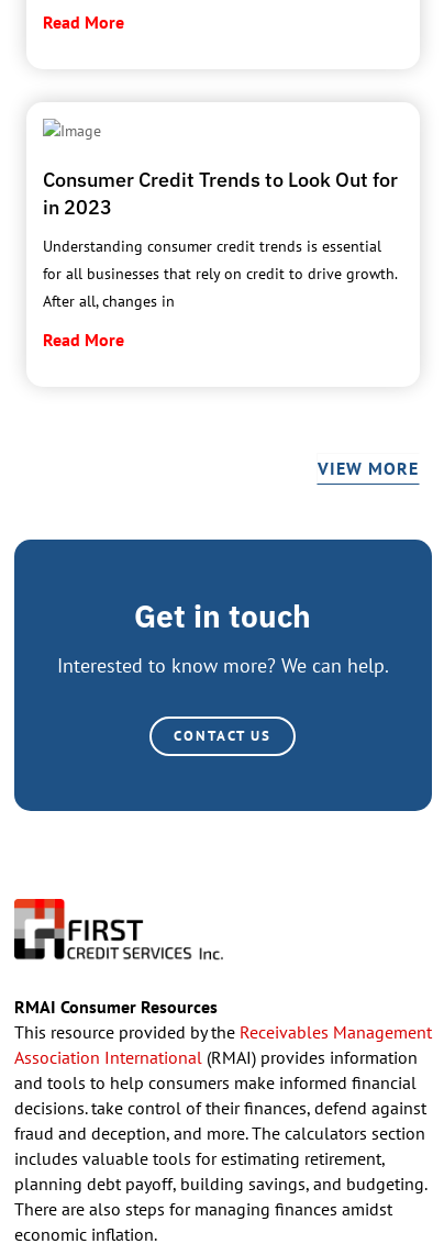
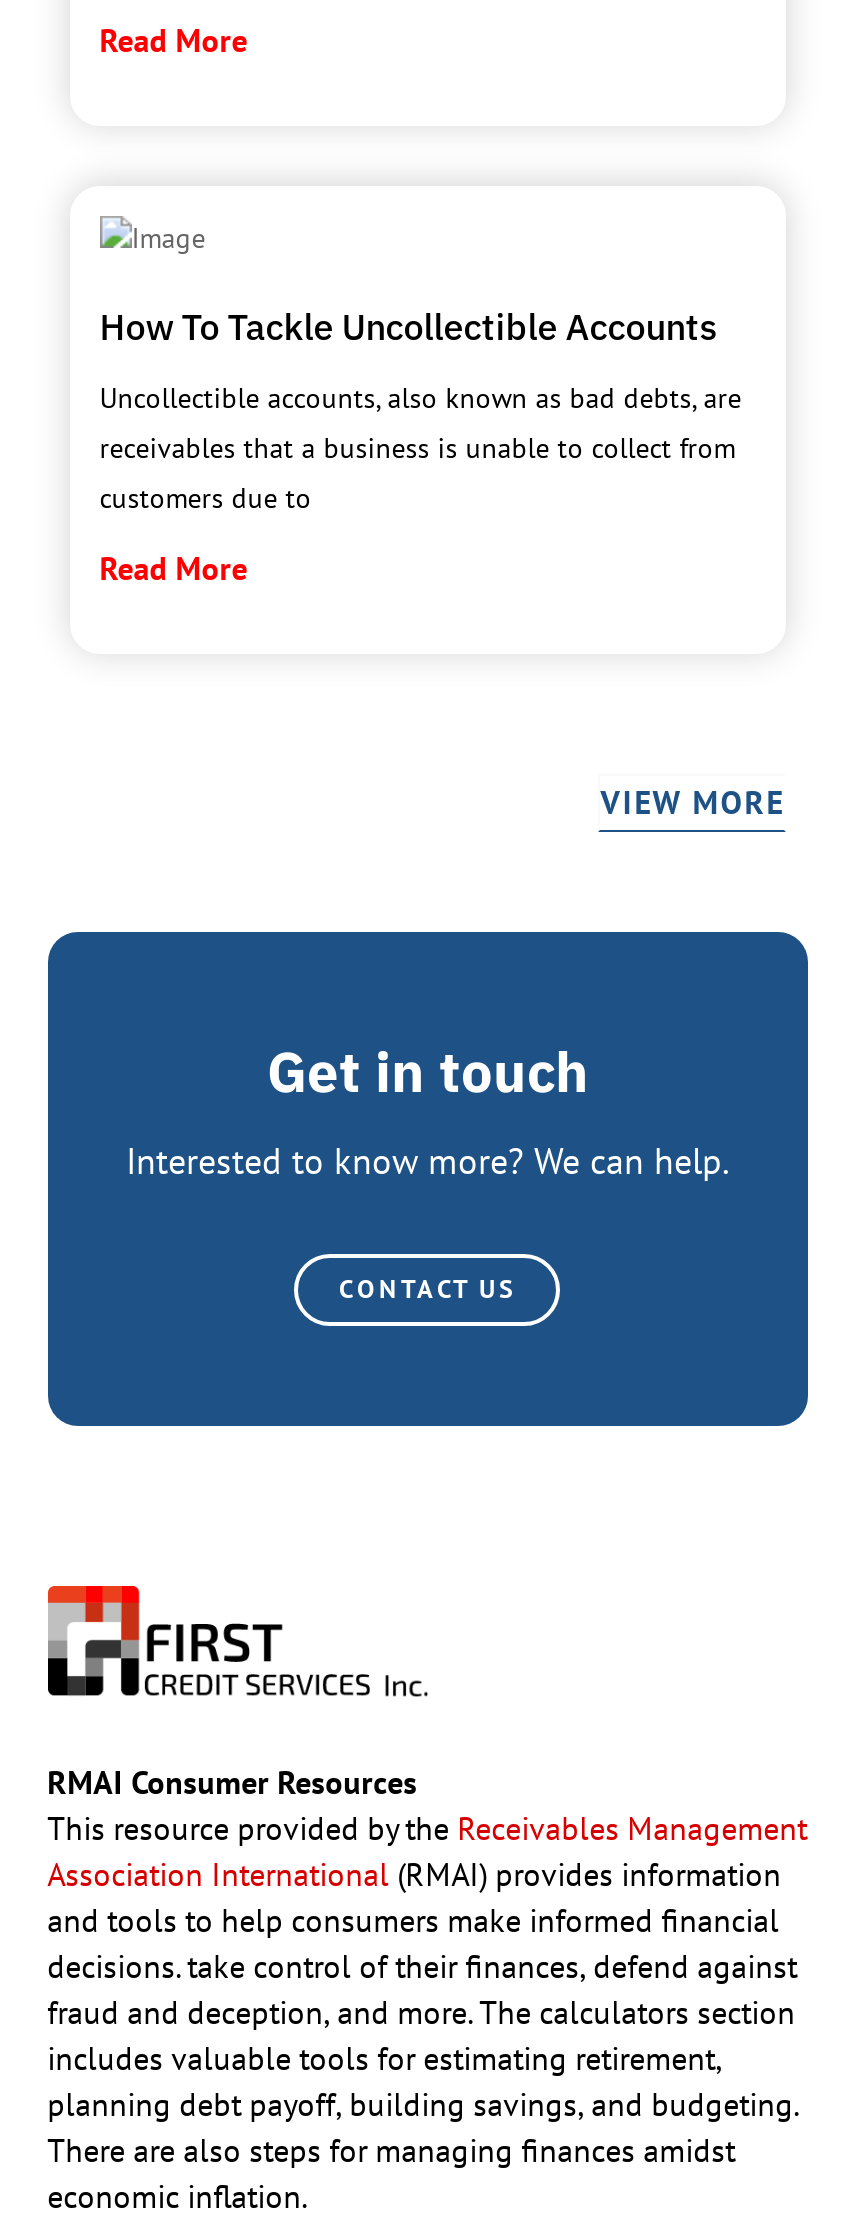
[43,167,398,220] Consumer Credit Trends to Look Out for | in 2023 -> [100,304,718,350] How To Tackle Uncollectible Accounts
[43,236,397,311] Understanding consumer credit trends is essential | for all businesses that rely on credit to drive growth. | After all, changes in -> [100,380,742,516] Uncollectible accounts, also known as bad debts, are | receivables that a business is unable to collect from | customers due to

